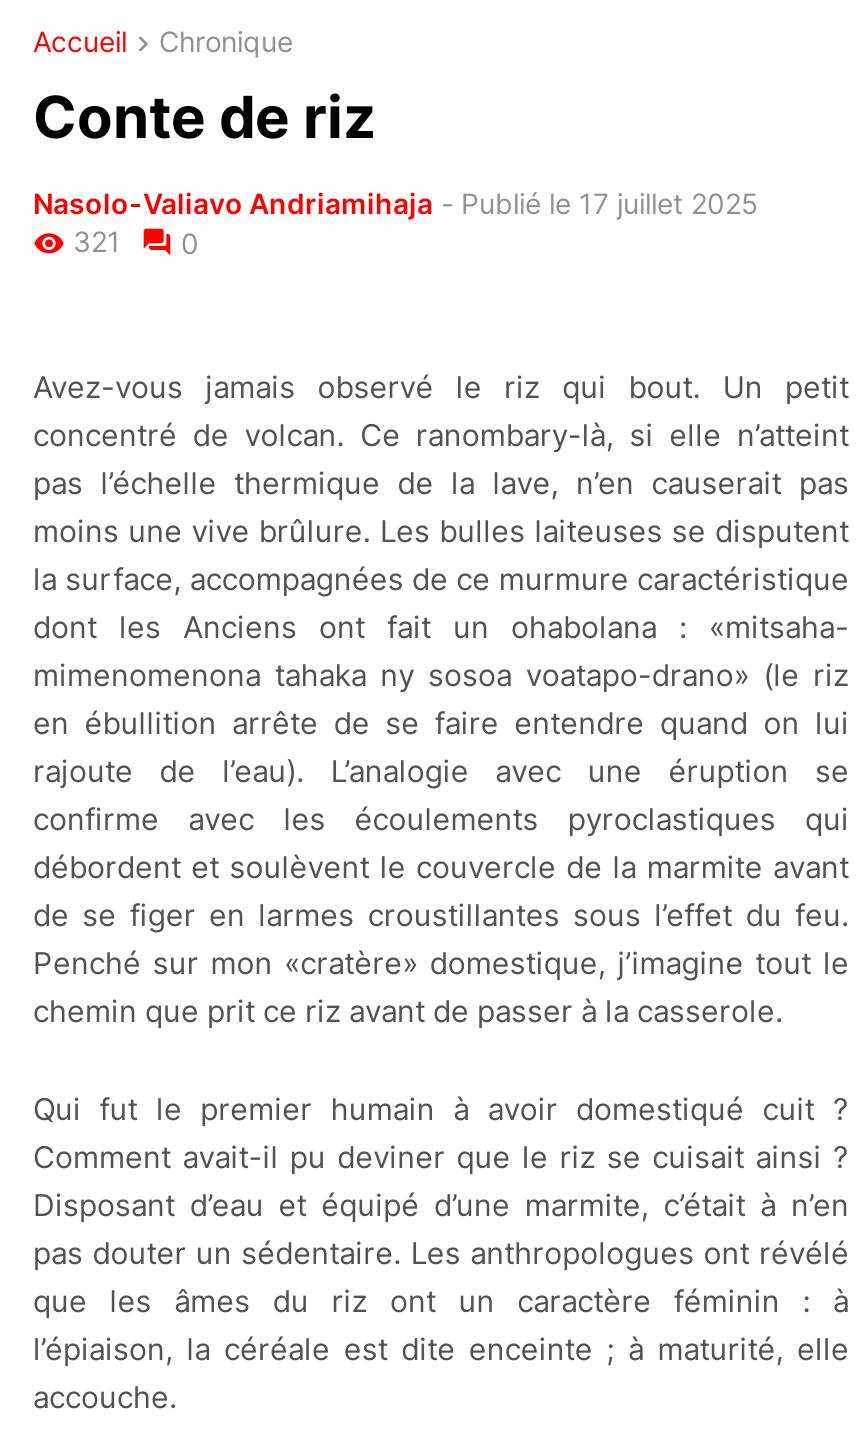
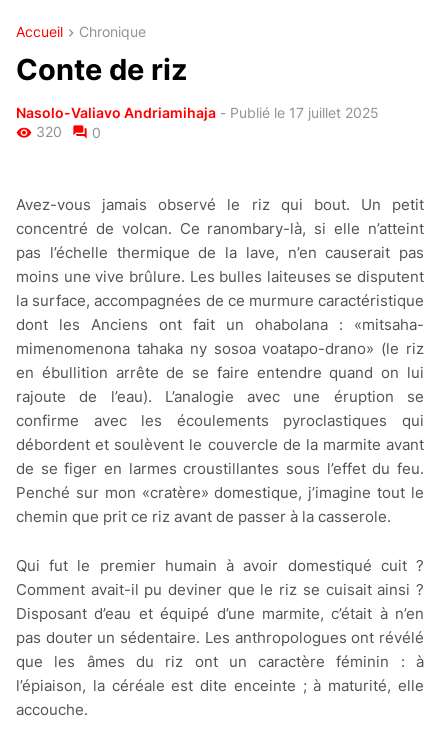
[73,224,199,260] 321 0 -> [36,123,101,141] 320 0

